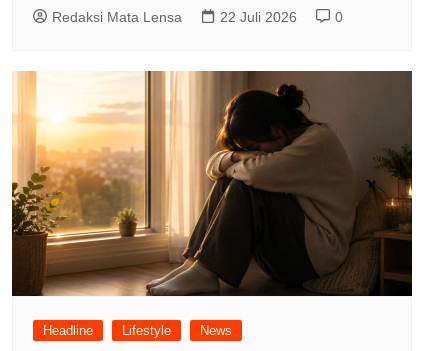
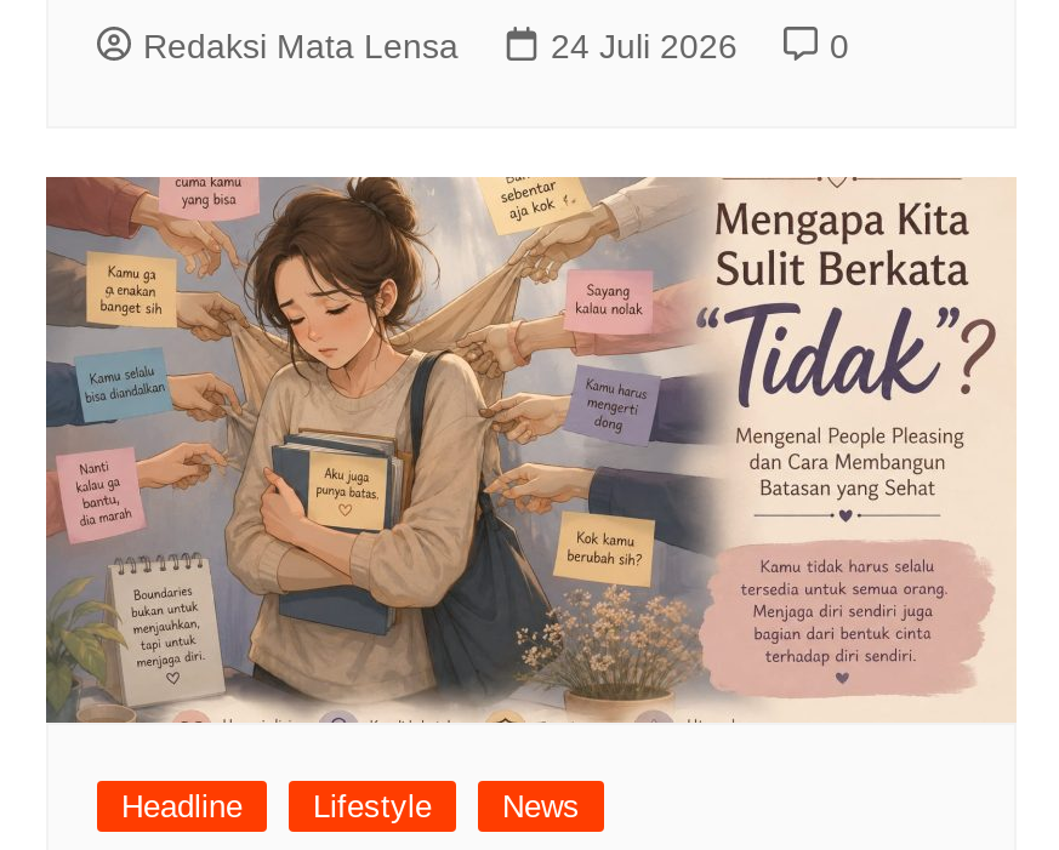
[220,9,297,25] 22 Juli 2026 -> [551,27,738,66] 24 Juli 2026
[11,70,413,297] [image] -> [44,175,1017,725] [image]

